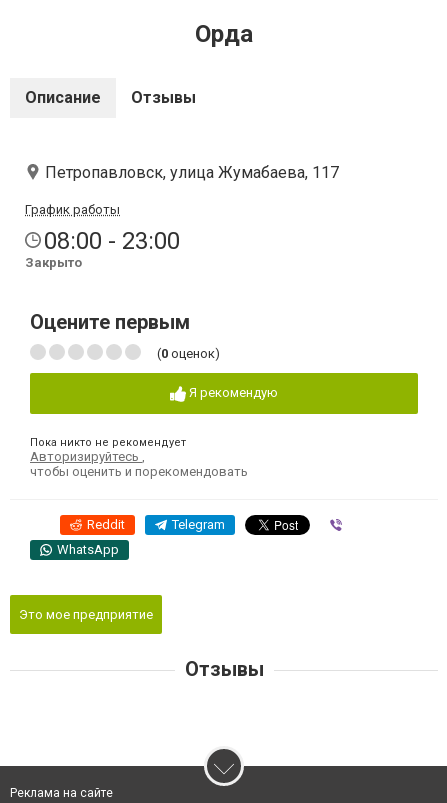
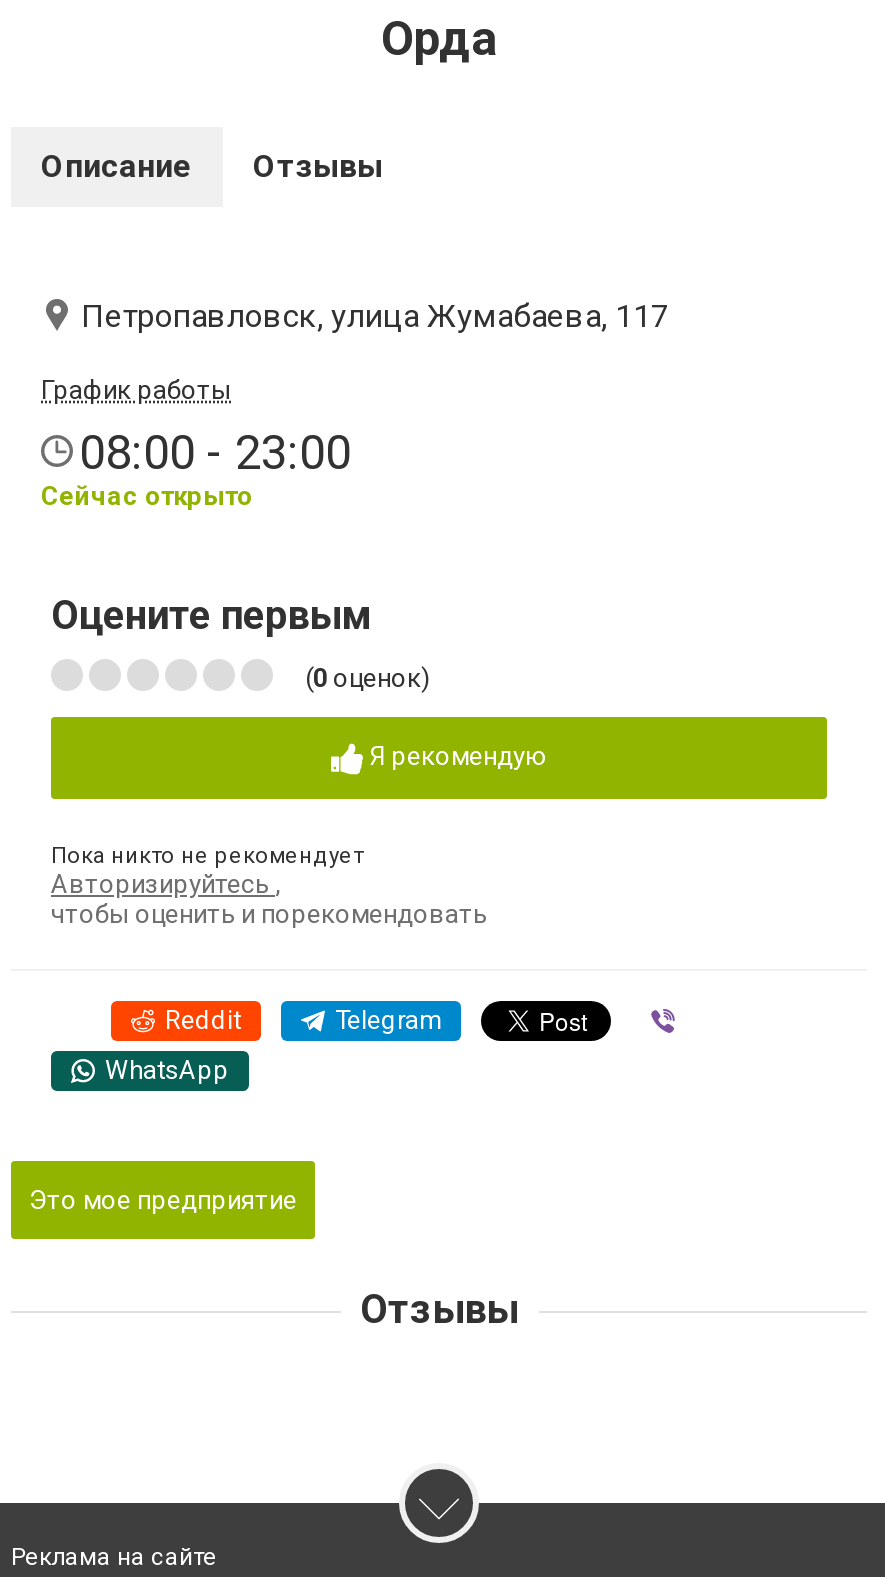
[25,255,82,270] Закрыто -> [41,481,253,511] Сейчас открыто

